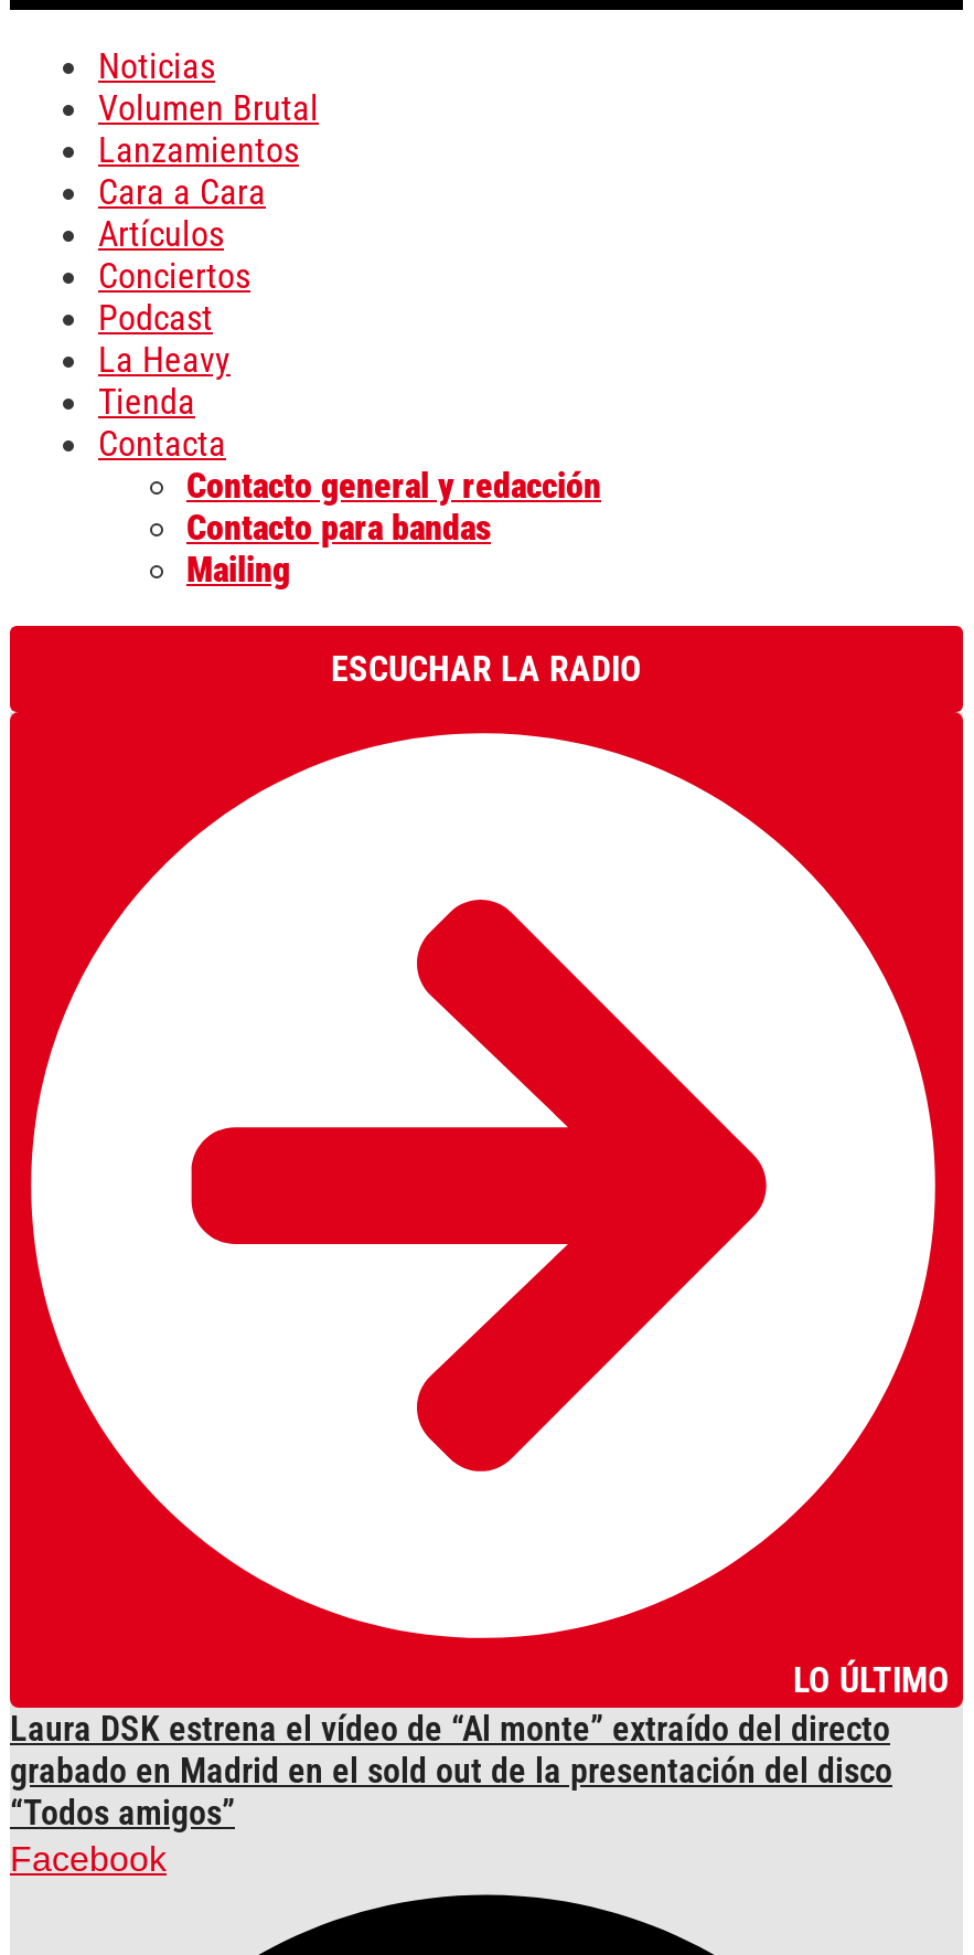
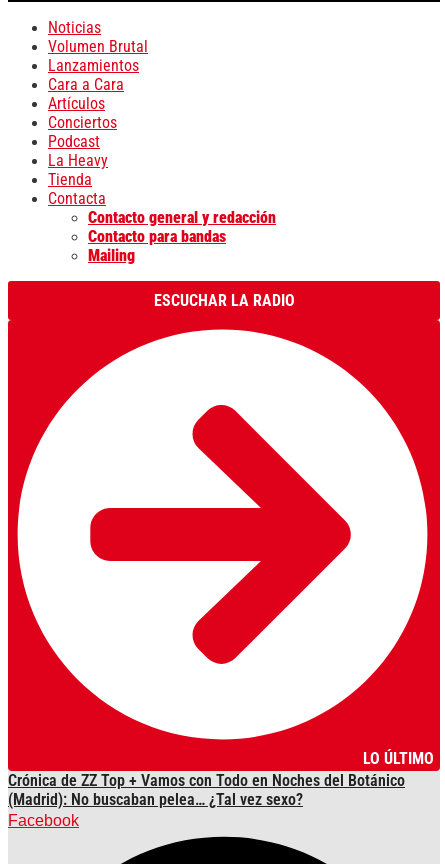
[10,1708,892,1834] Laura DSK estrena el vídeo de “Al monte” extraído del directo | grabado en Madrid en el sold out de la presentación del disco | “Todos amigos” -> [8,771,405,809] Crónica de ZZ Top + Vamos con Todo en Noches del Botánico | (Madrid): No buscaban pelea… ¿Tal vez sexo?

